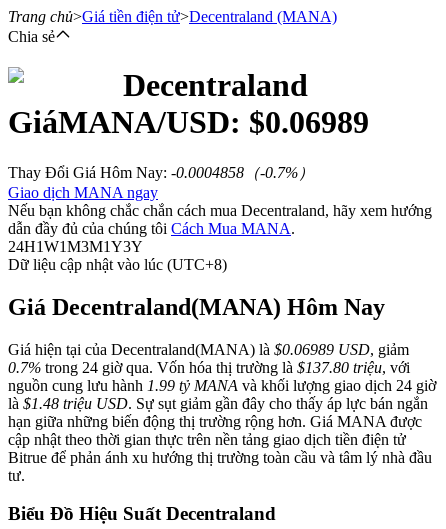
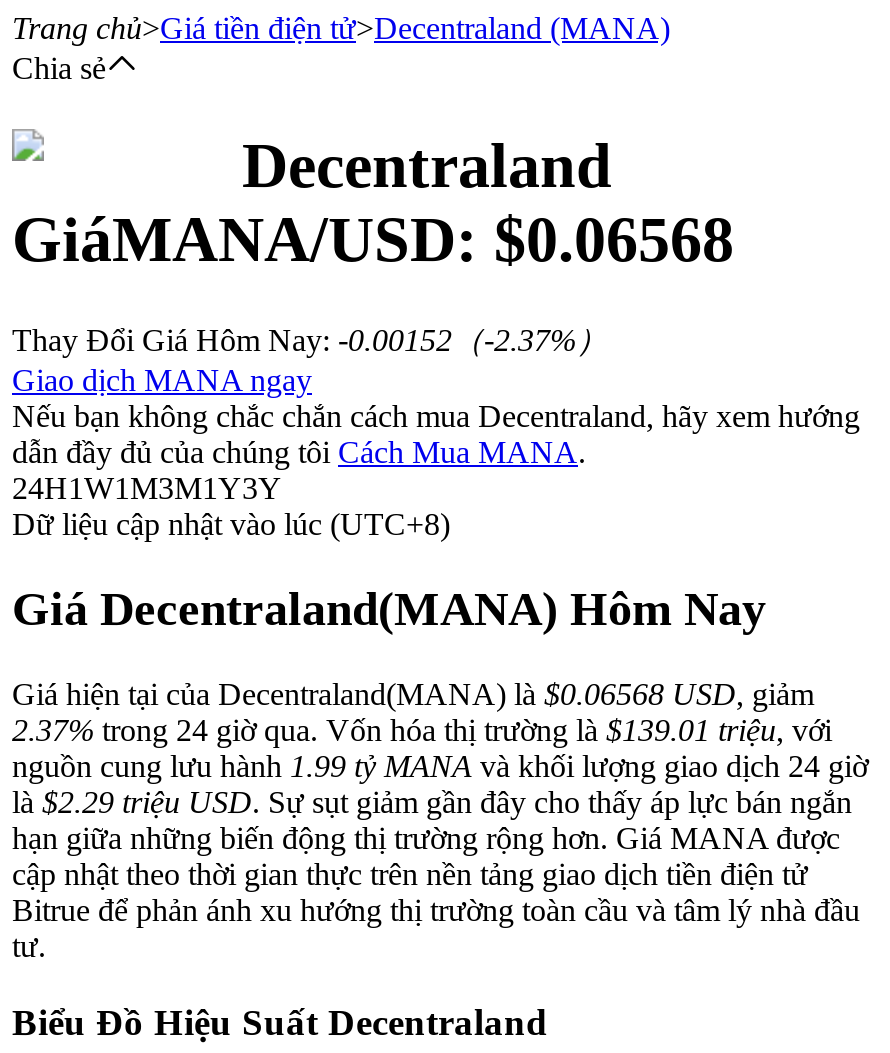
[8,104,369,140] GiáMANA/USD: $0.06989 -> [12,204,734,276] GiáMANA/USD: $0.06568
[8,164,314,181] Thay Đổi Giá Hôm Nay: -0.0004858（-0.7%） -> [12,323,608,357] Thay Đổi Giá Hôm Nay: -0.00152（-2.37%）
[8,341,409,358] Giá hiện tại của Decentraland(MANA) là $0.06989 USD, giảm -> [12,676,814,710] Giá hiện tại của Decentraland(MANA) là $0.06568 USD, giảm
[8,359,410,376] 0.7% trong 24 giờ qua. Vốn hóa thị trường là $137.80 triệu, với -> [12,712,832,746] 2.37% trong 24 giờ qua. Vốn hóa thị trường là $139.01 triệu, với
[8,395,428,412] là$1.48 triệu USD. Sự sụt giảm gần đây cho thấy áp lực bán ngắn -> [12,784,852,818] là$2.29 triệu USD. Sự sụt giảm gần đây cho thấy áp lực bán ngắn

